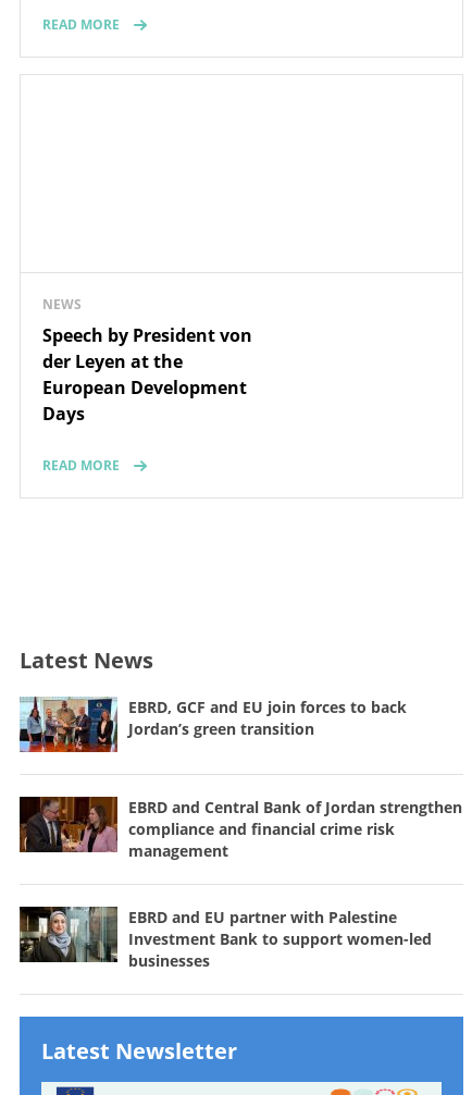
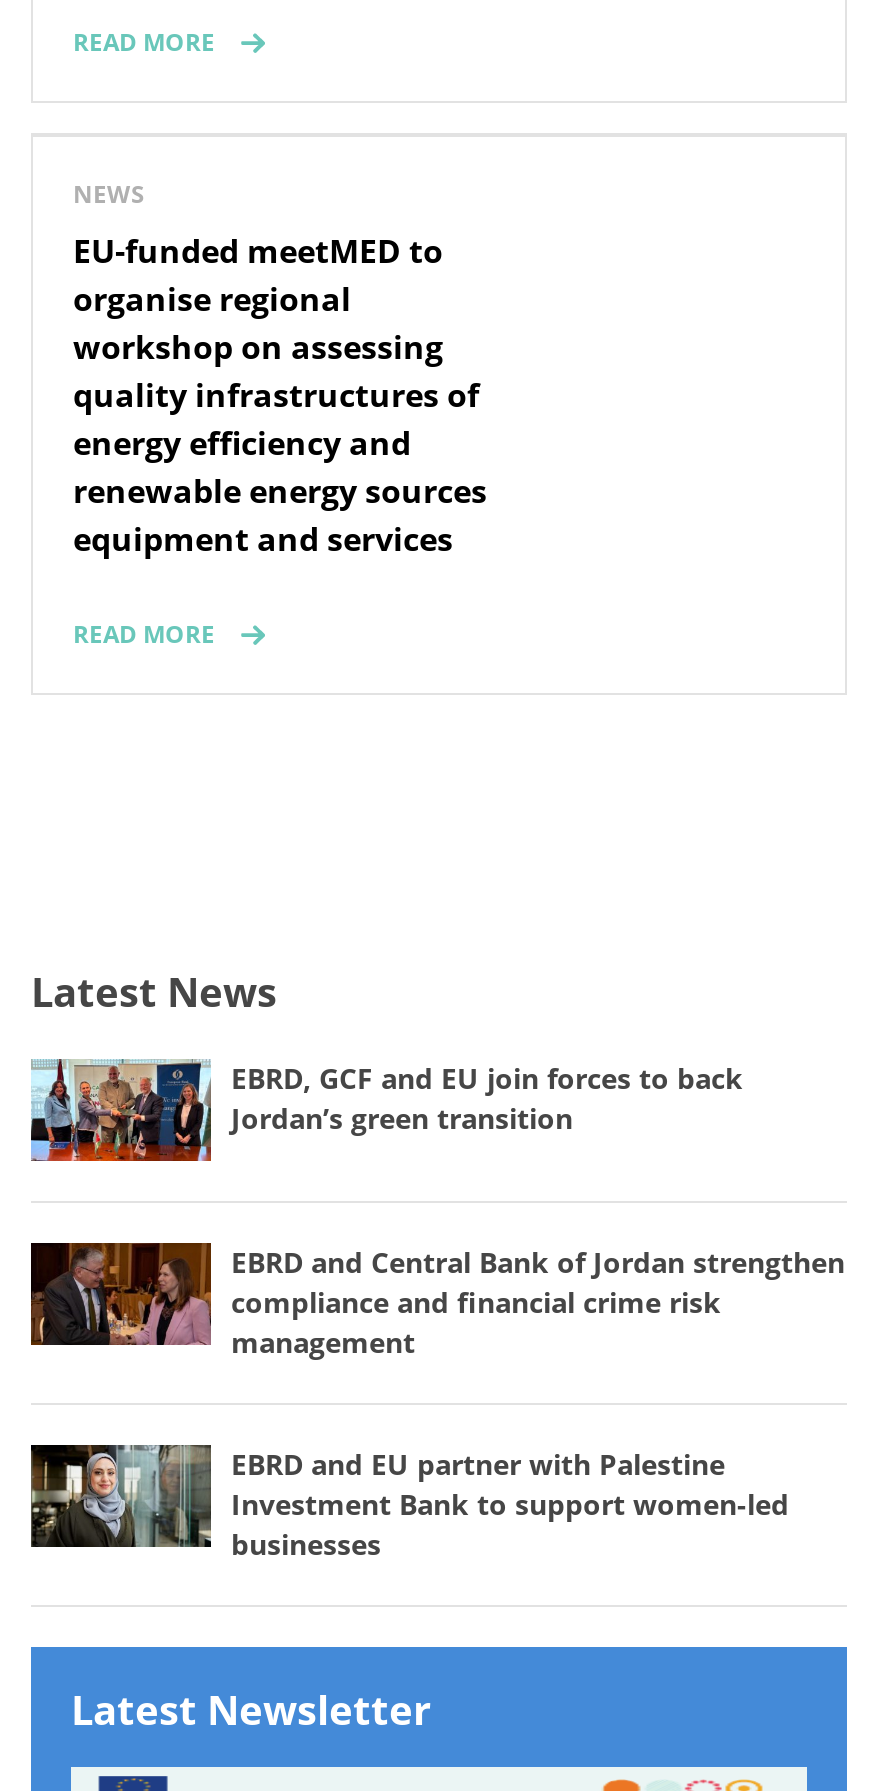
moved [42,296,82,314] -> [73,178,145,212]: NEWS
[42,324,252,426] Speech by President von | der Leyen at the | European Development | Days -> [73,230,487,562] EU-funded meetMED to | organise regional | workshop on assessing | quality infrastructures of | energy efficiency and | renewable energy sources | equipment and services

